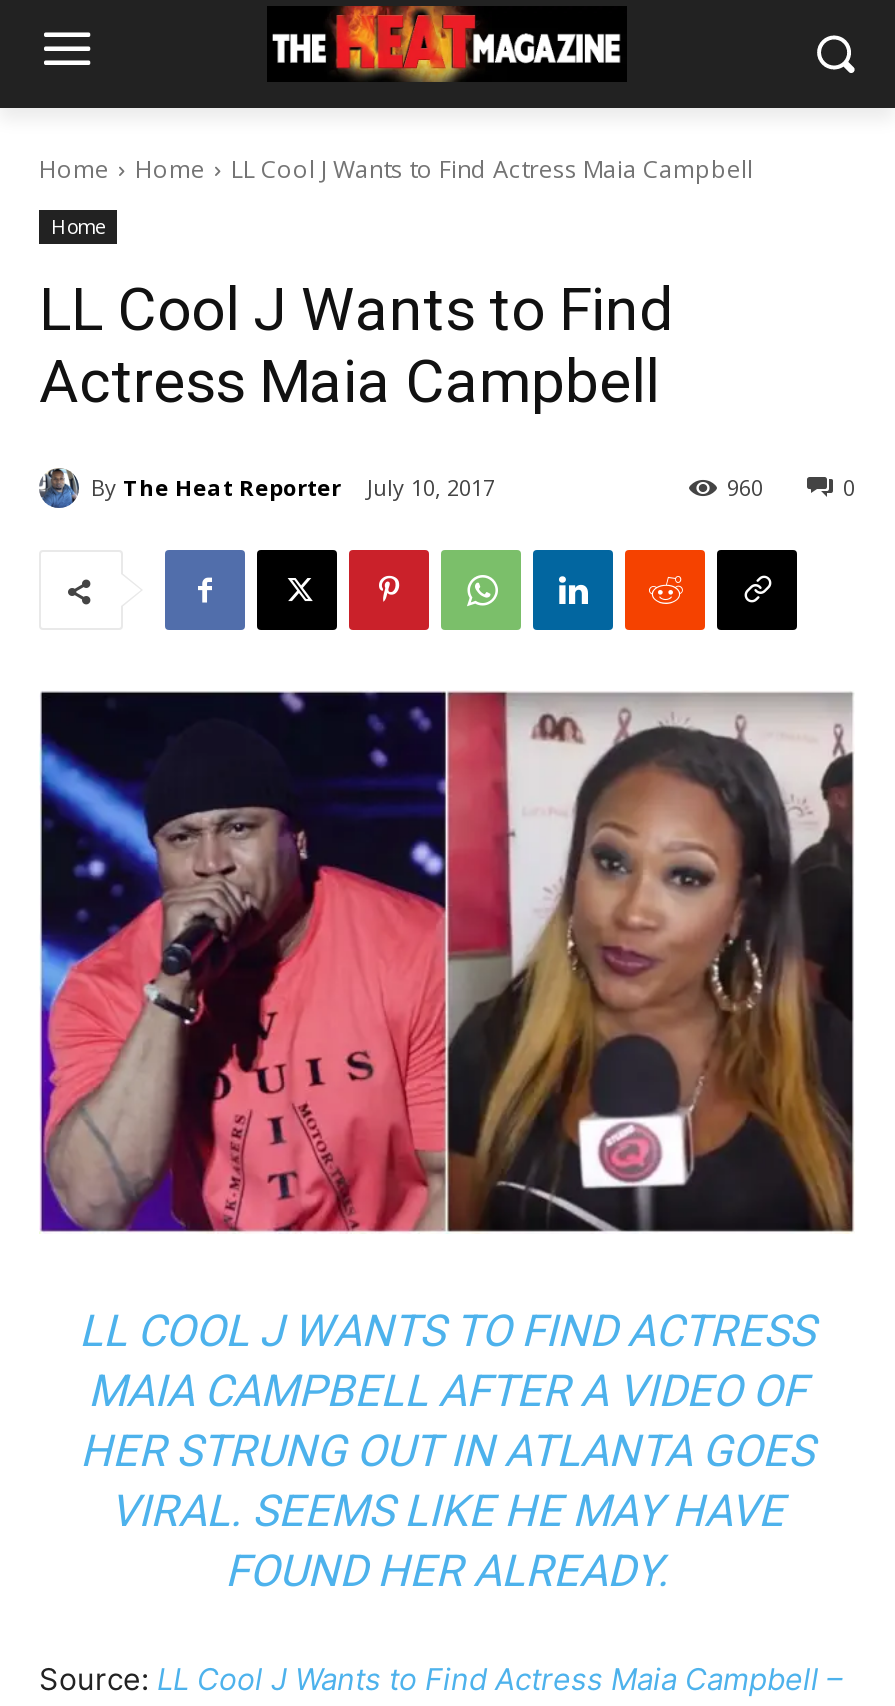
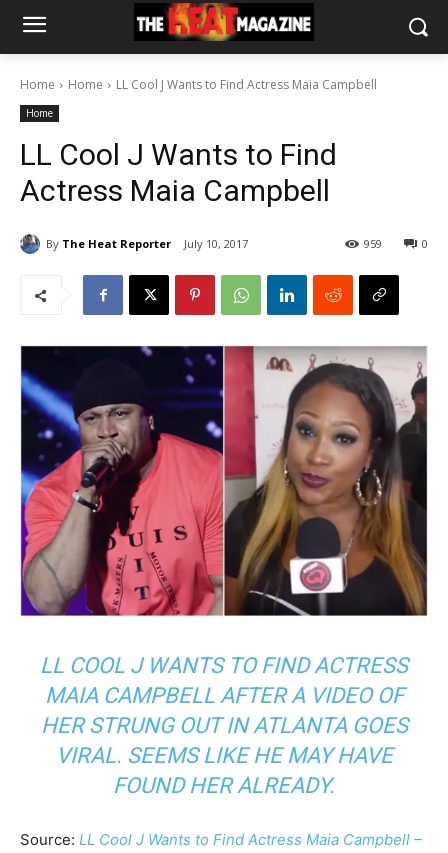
[727,472,763,502] 960 -> [364,236,382,251] 959

